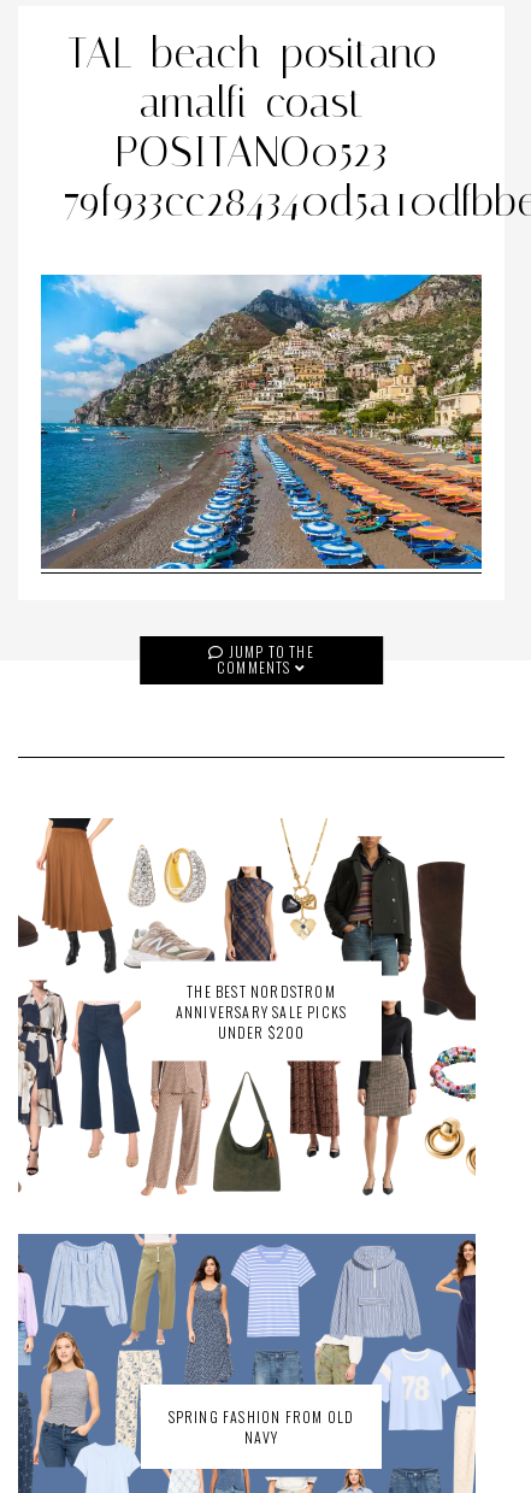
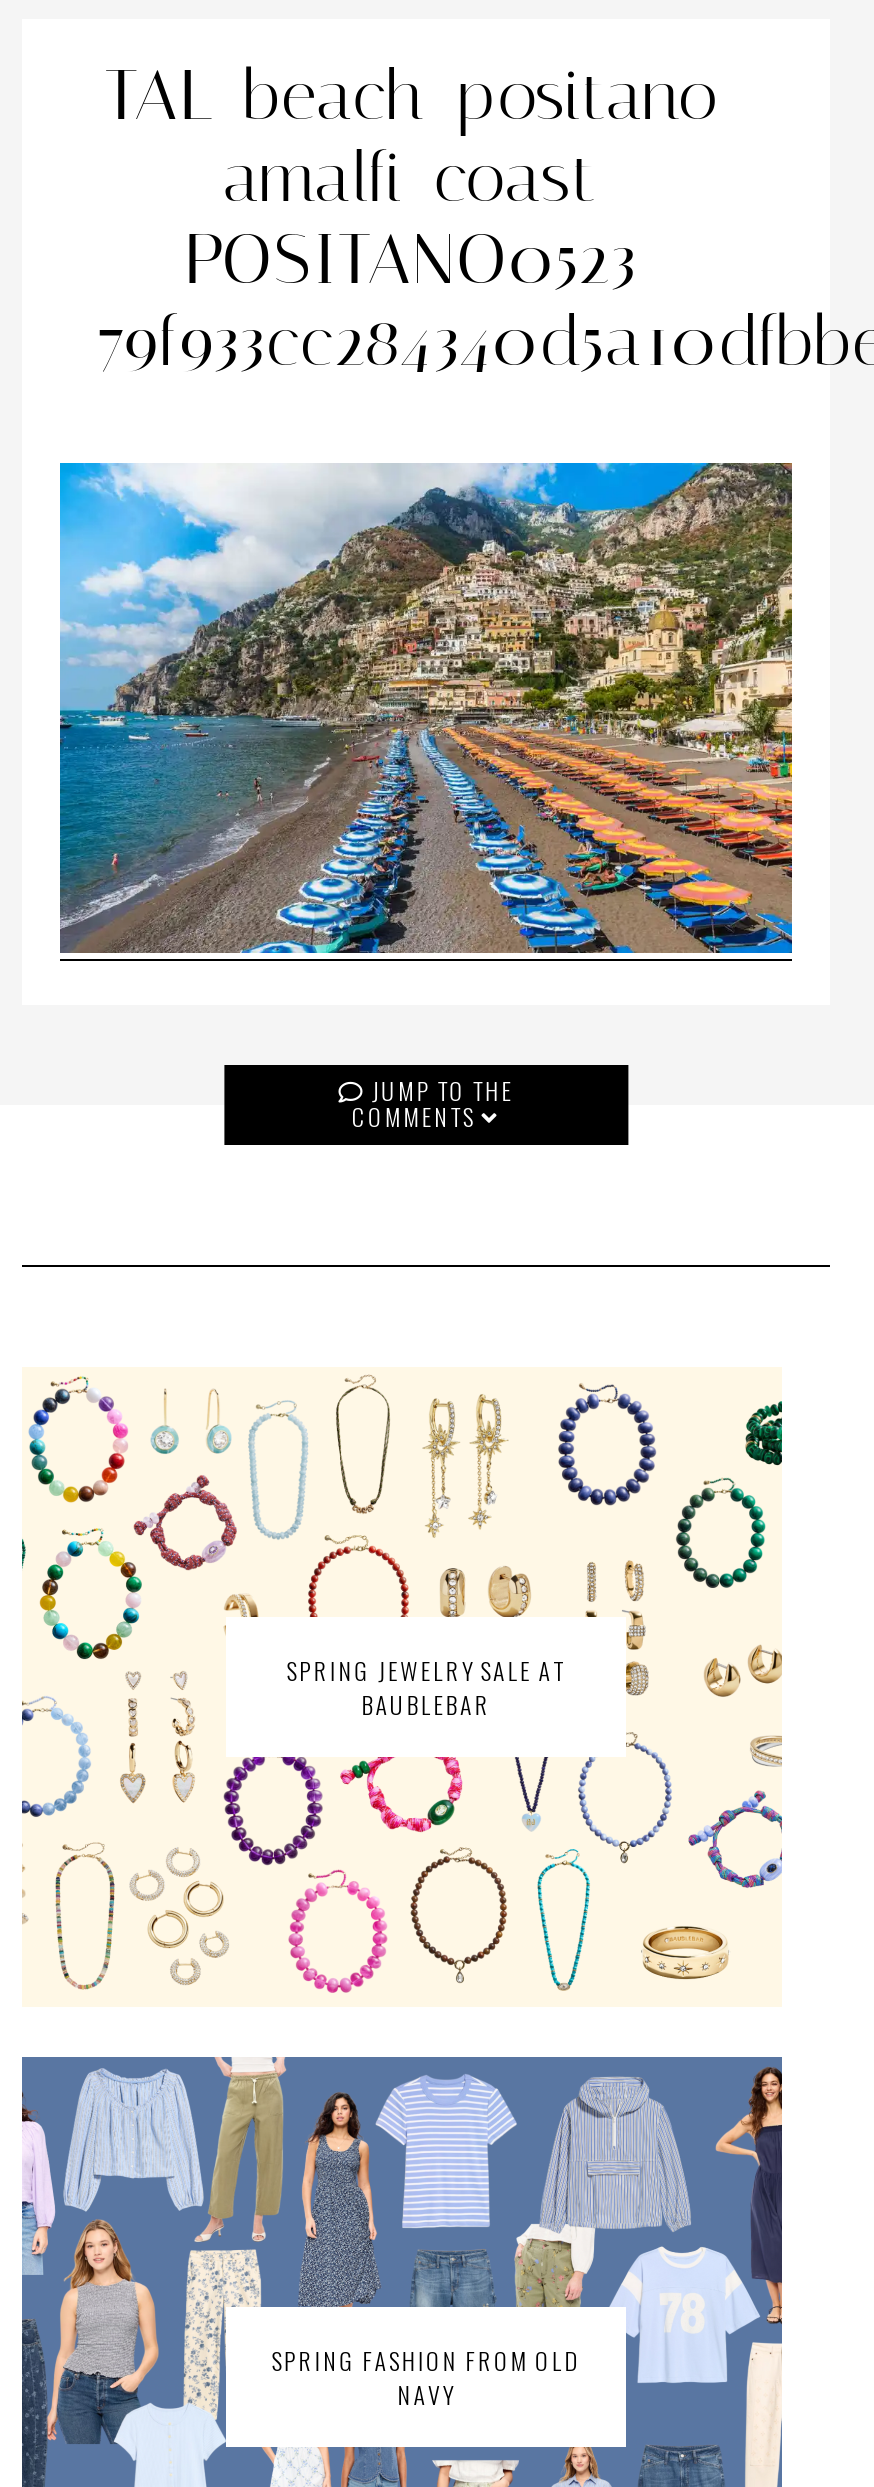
[17,817,477,1197] [image] | THE BEST NORDSTROM | ANNIVERSARY SALE PICKS | UNDER $200 -> [20,1367,784,1995] [image] | SPRING JEWELRY SALE AT | BAUBLEBAR

